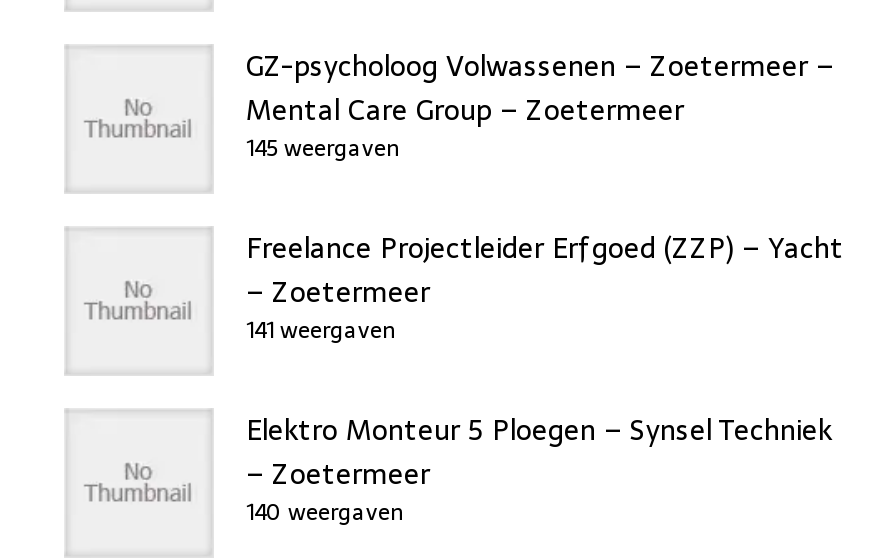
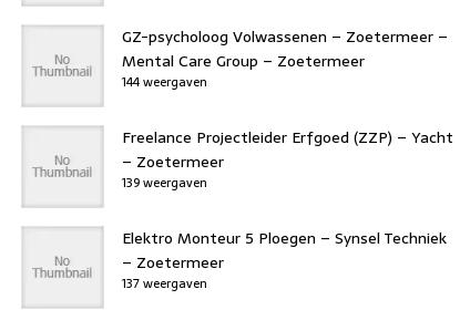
[246,130,400,166] 145 weergaven -> [122,72,207,92] 144 weergaven
[246,312,396,348] 141 weergaven -> [122,173,207,193] 139 weergaven
[246,494,404,530] 140 weergaven -> [122,274,207,294] 137 weergaven

